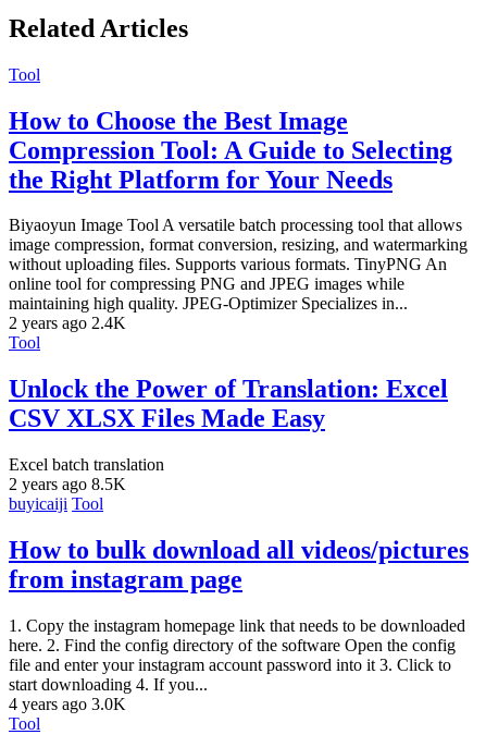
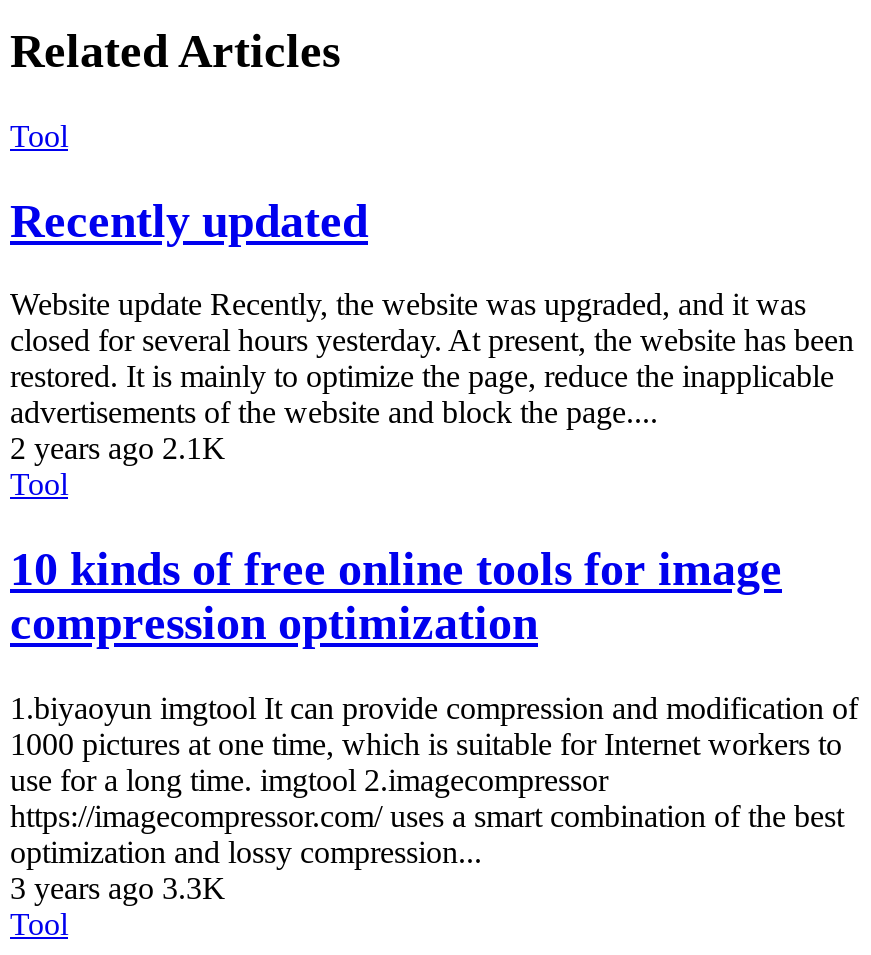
[9,106,452,193] How to Choose the Best Image | Compression Tool: A Guide to Selecting | the Right Platform for Your Needs -> [10,194,368,246] Recently updated
[9,216,468,333] Biyaoyun Image Tool A versatile batch processing tool that allows | image compression, format conversion, resizing, and watermarking | without uploading files. Supports various formats. TinyPNG An | online tool for compressing PNG and JPEG images while | maintaining high quality. JPEG-Optimizer Specializes in... | 2 years ago 2.4K -> [10,288,854,466] Website update Recently, the website was upgraded, and it was | closed for several hours yesterday. At present, the website has been | restored. It is mainly to optimize the page, reduce the inapplicable | advertisements of the website and block the page.... | 2 years ago 2.1K
[9,375,469,713] Unlock the Power of Translation: Excel | CSV XLSX Files Made Easy | Excel batch translation | 2 years ago 8.5K | buyicaiji Tool | How to bulk download all videos/pictures | from instagram page | 1. Copy the instagram homepage link that needs to be downloaded | here. 2. Find the config directory of the software Open the config | file and enter your instagram account password into it 3. Click to | start downloading 4. If you... | 4 years ago 3.0K -> [10,544,858,906] 10 kinds of free online tools for image | compression optimization | 1.biyaoyun imgtool It can provide compression and modification of | 1000 pictures at one time, which is suitable for Internet workers to | use for a long time. imgtool 2.imagecompressor | https://imagecompressor.com/ uses a smart combination of the best | optimization and lossy compression... | 3 years ago 3.3K

